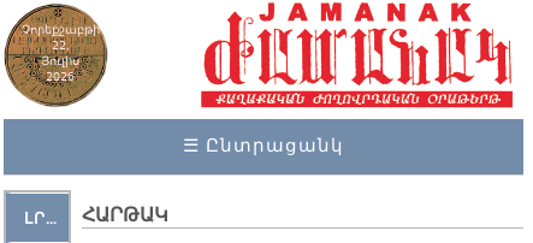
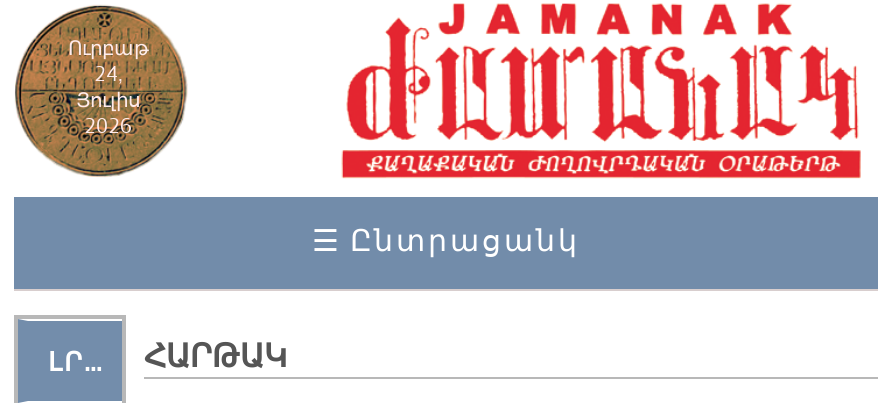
[21,22,99,53] Չորեքշաբթի | 22, -> [68,35,148,87] Ուրբաթ | 24,

